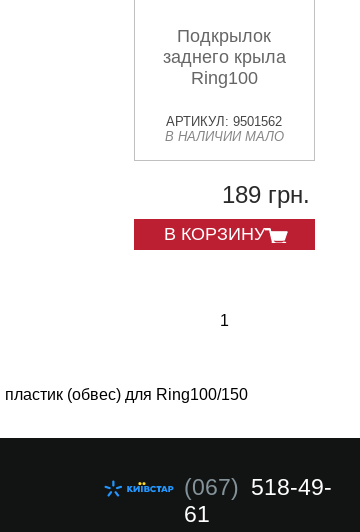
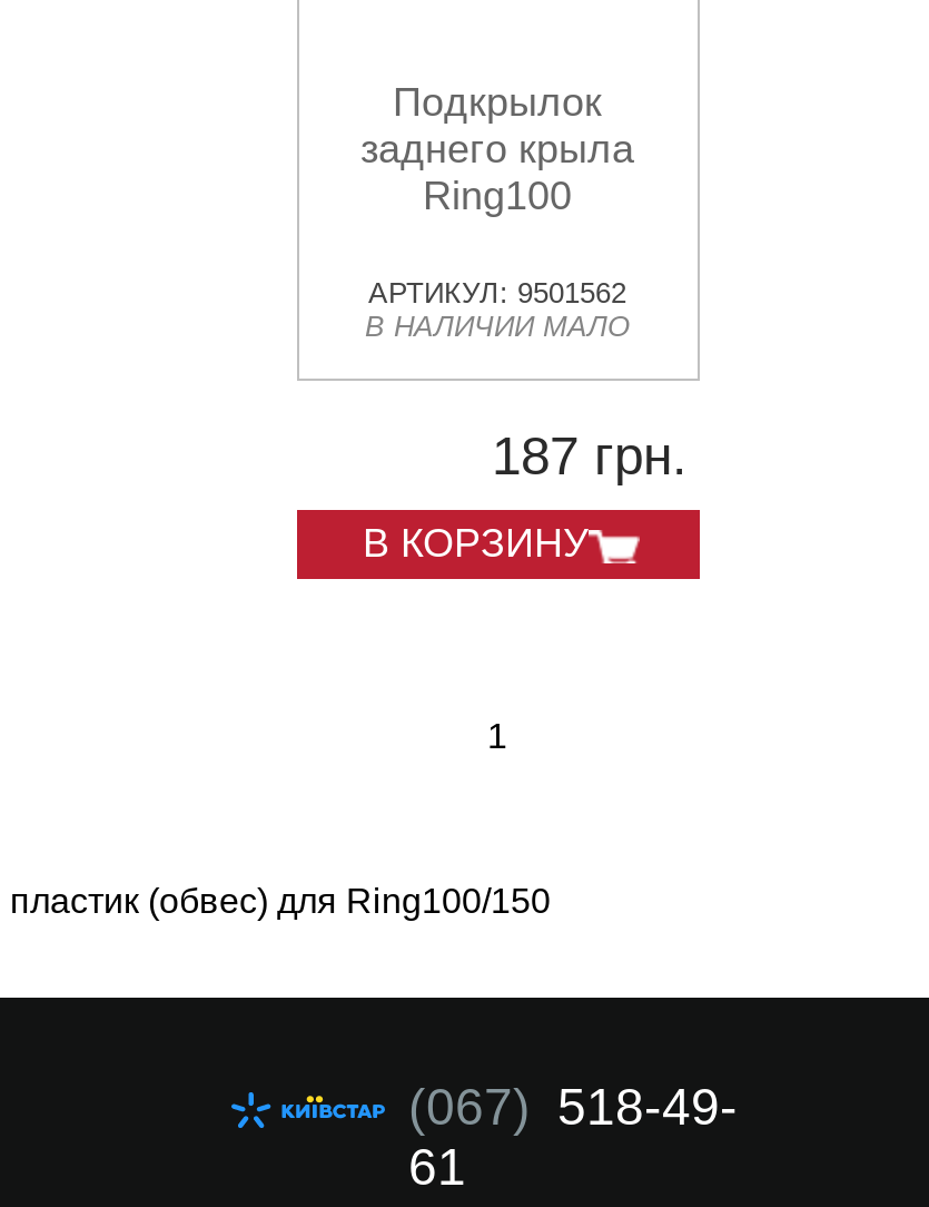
[221,181,309,208] 189 грн. -> [492,426,688,486] 187 грн.

